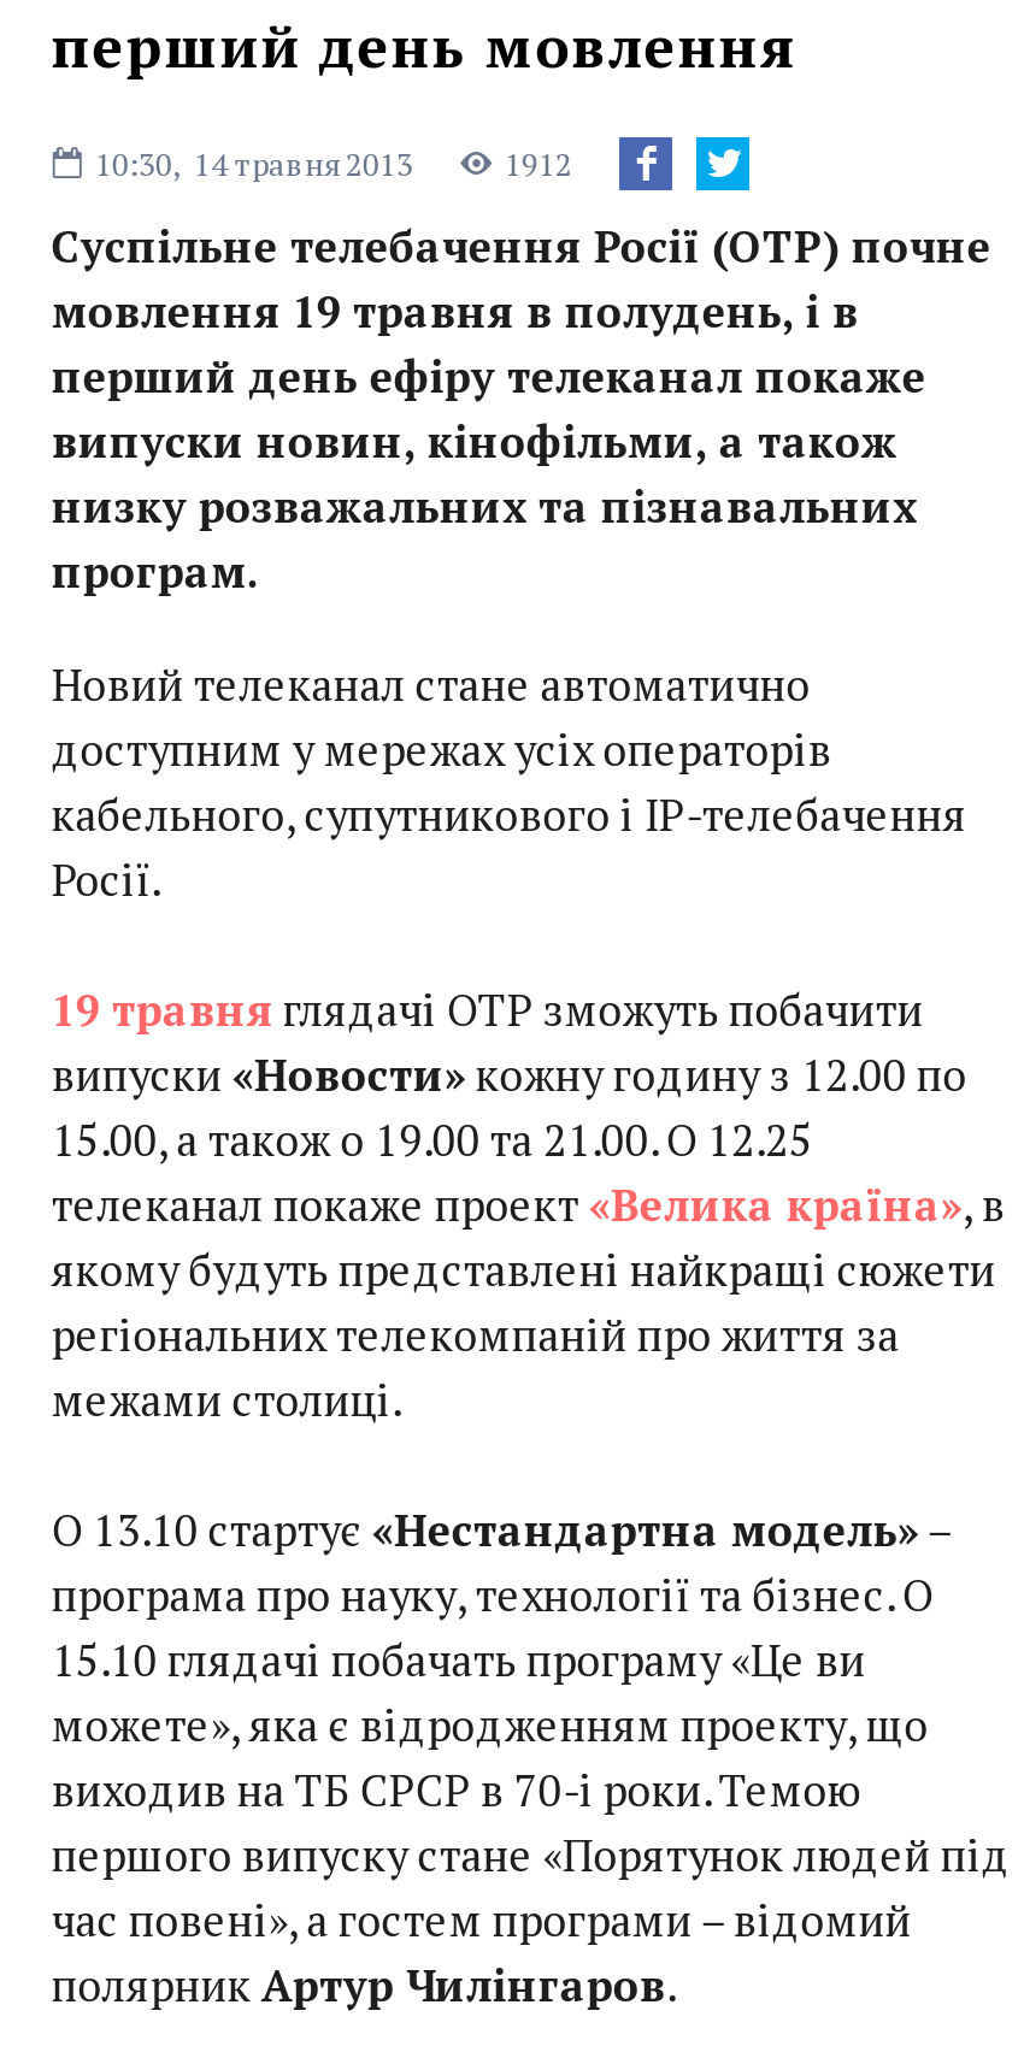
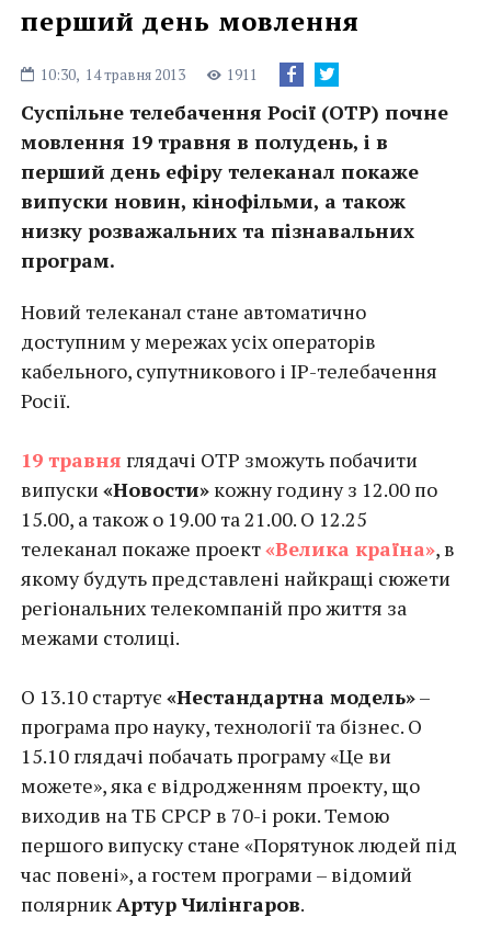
[505,142,572,185] 1912 -> [227,64,258,84] 1911

